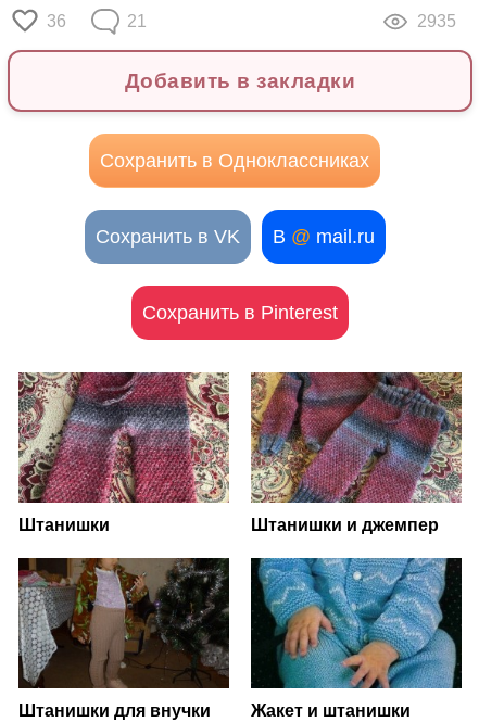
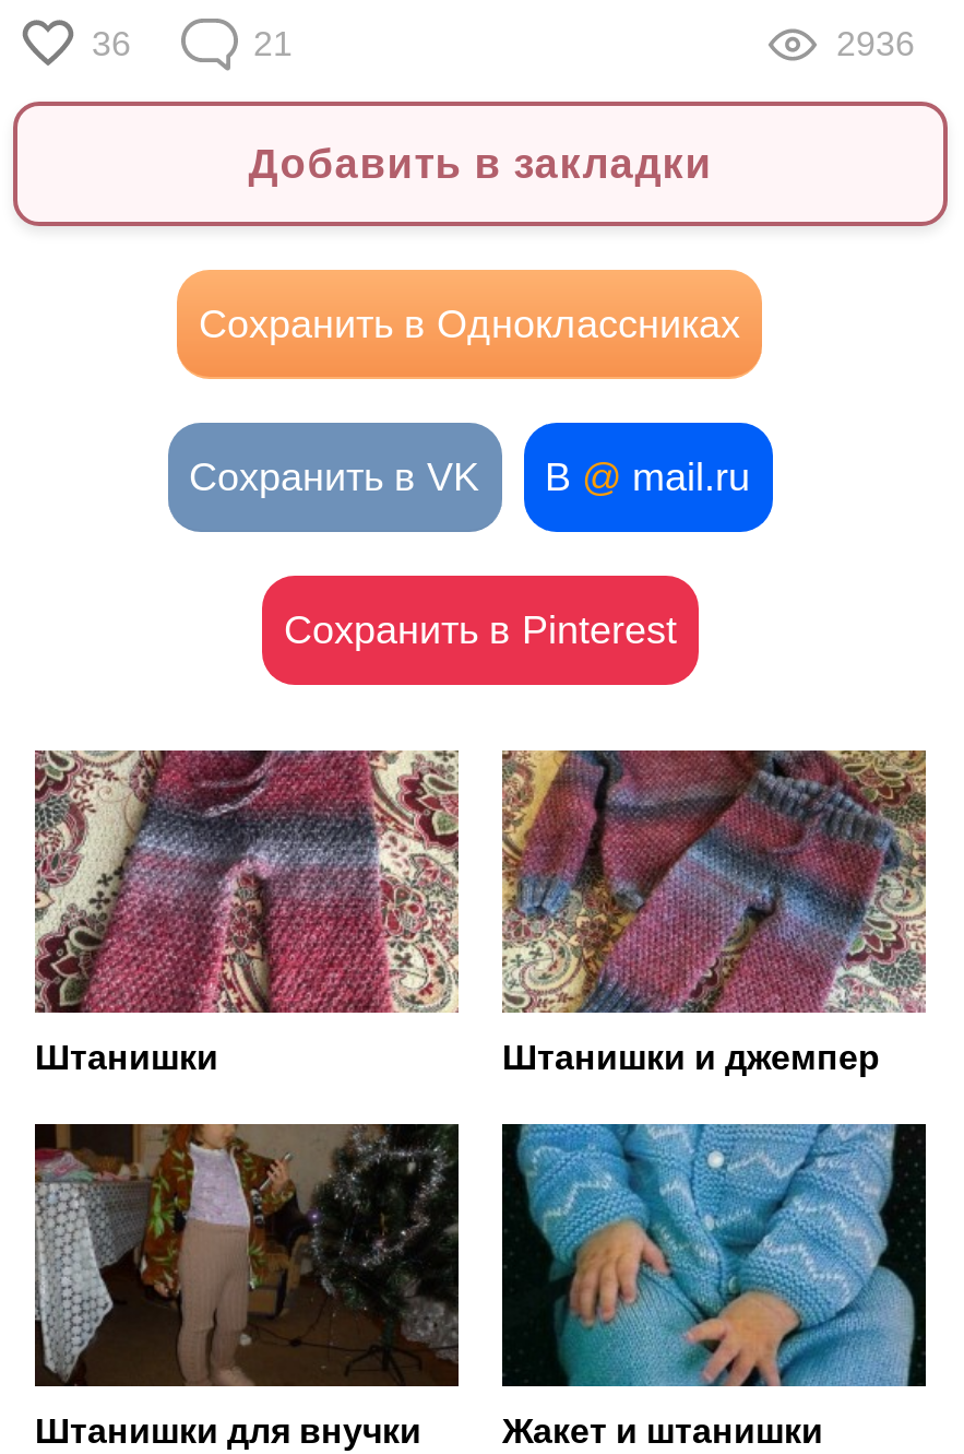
[417,12,456,30] 2935 -> [836,24,915,62] 2936

